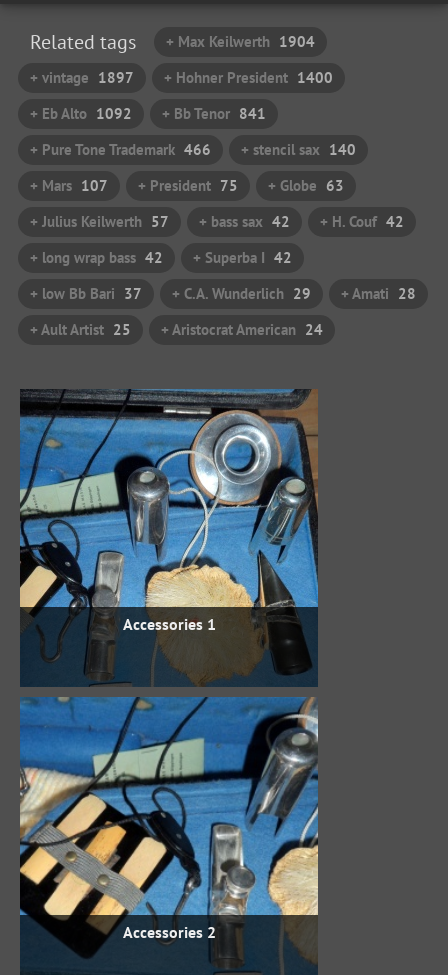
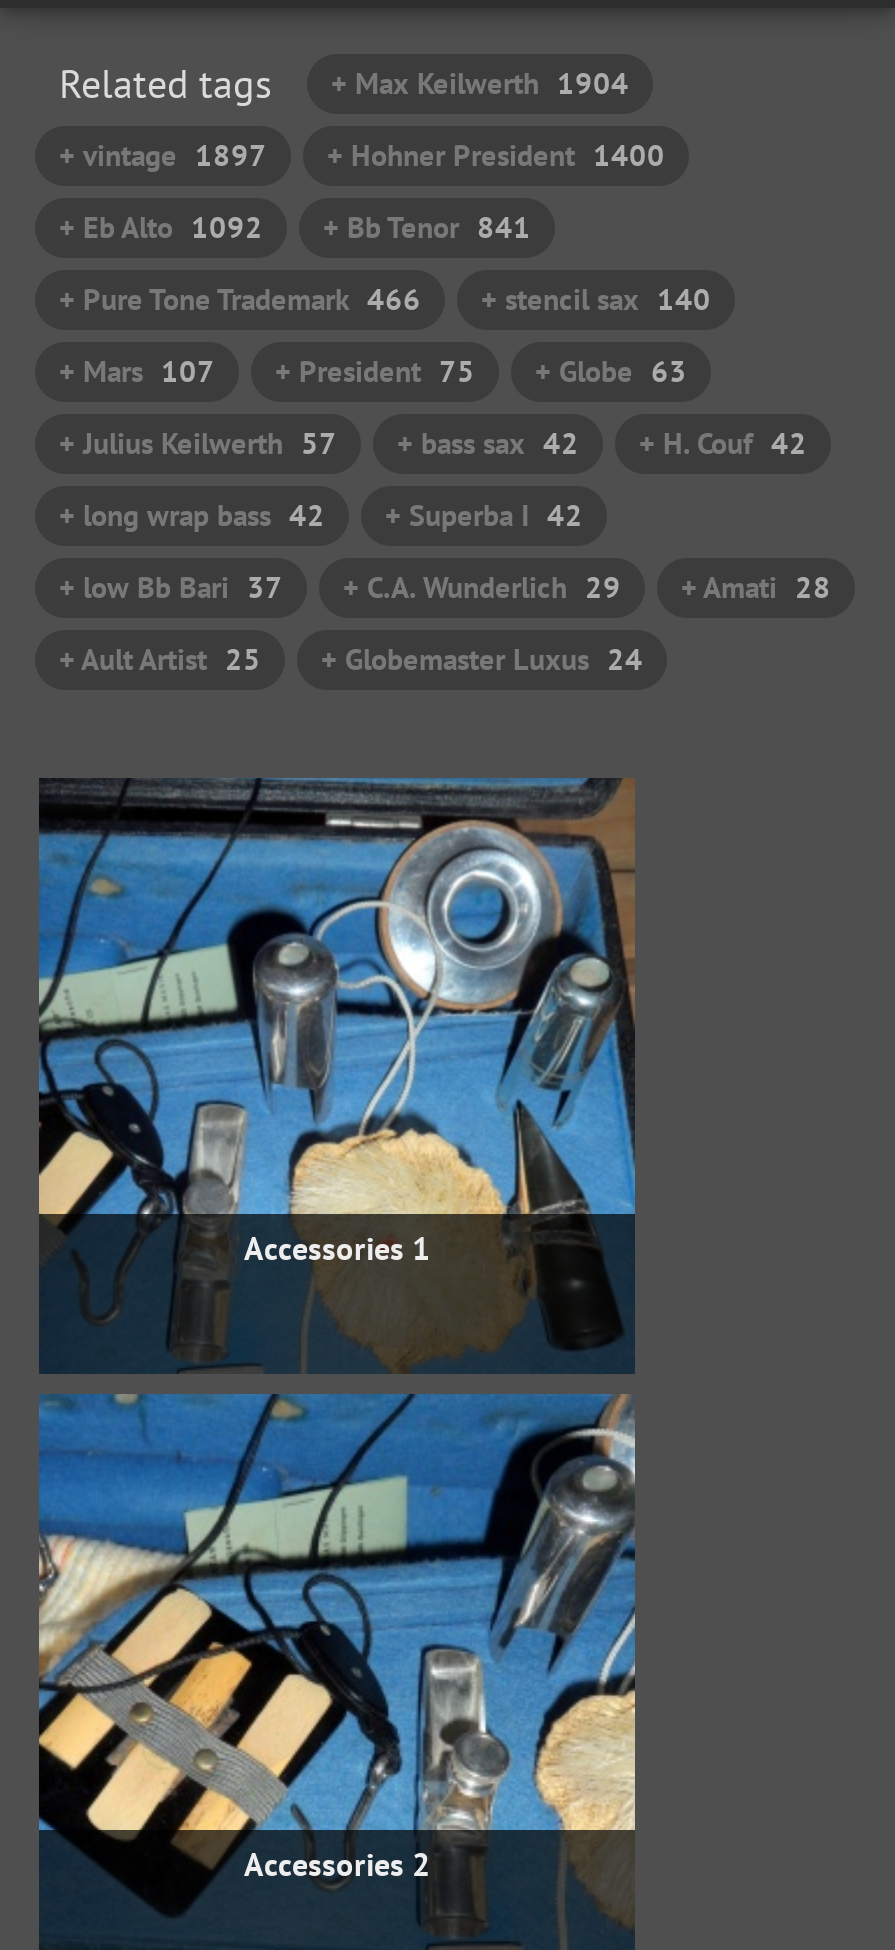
[161,320,323,339] + Aristocrat American 24 -> [321,640,643,678] + Globemaster Luxus 24

